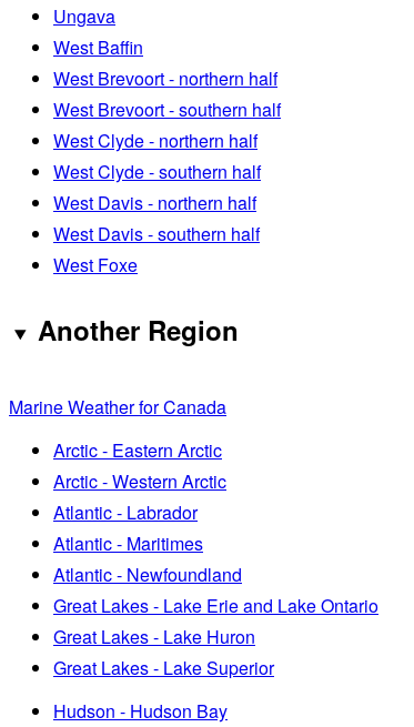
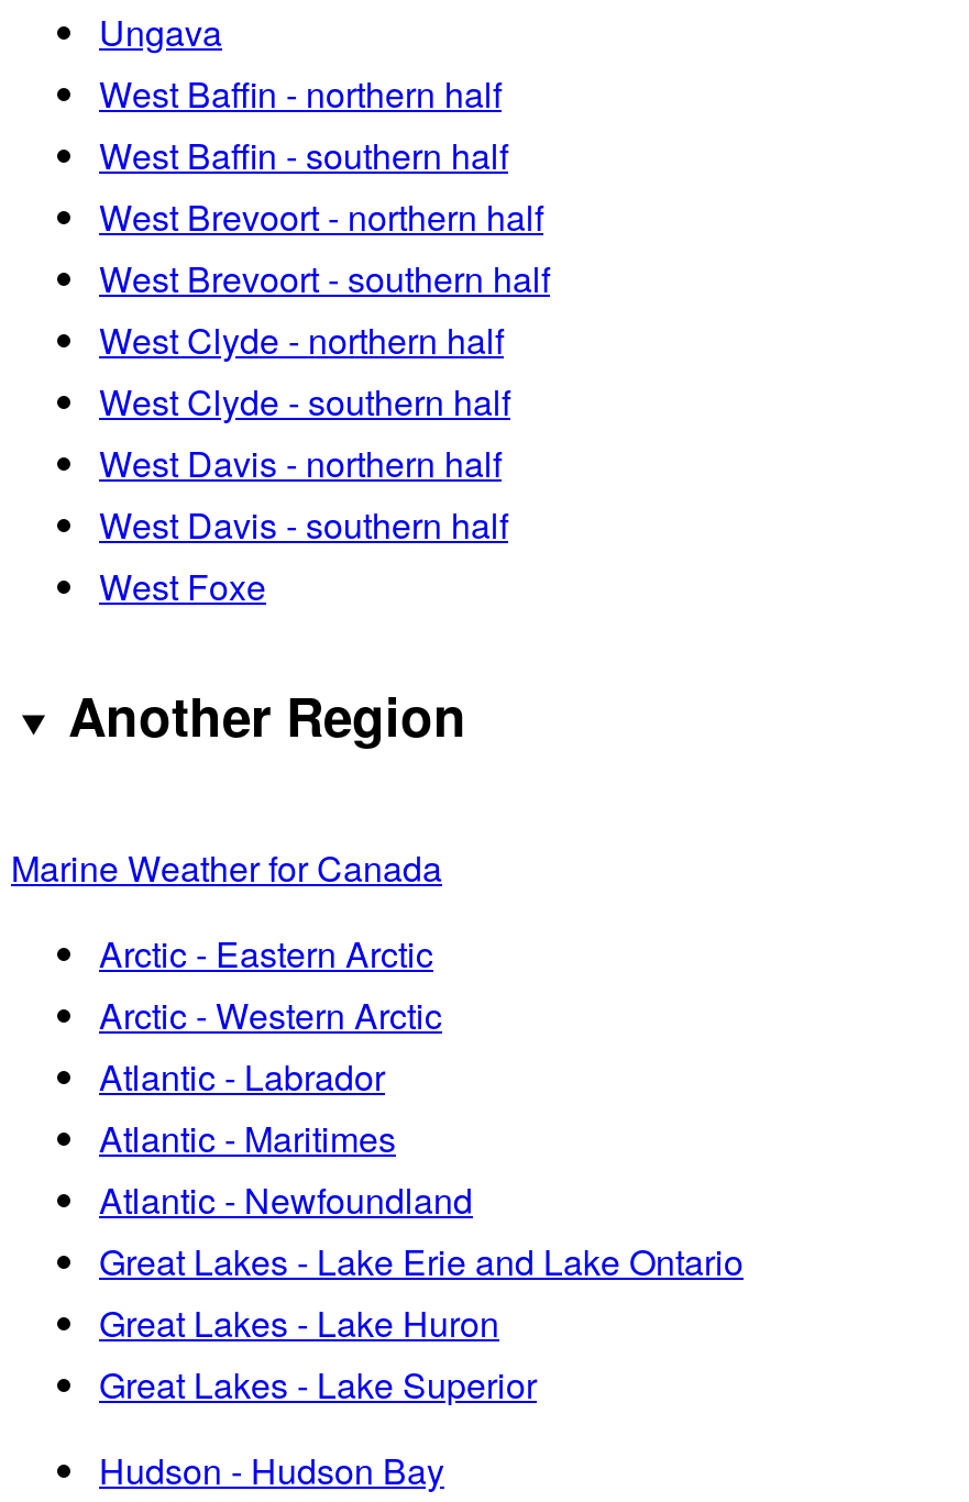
[53,35,143,60] West Baffin -> [99,68,508,181] West Baffin - northern half | West Baffin - southern half

